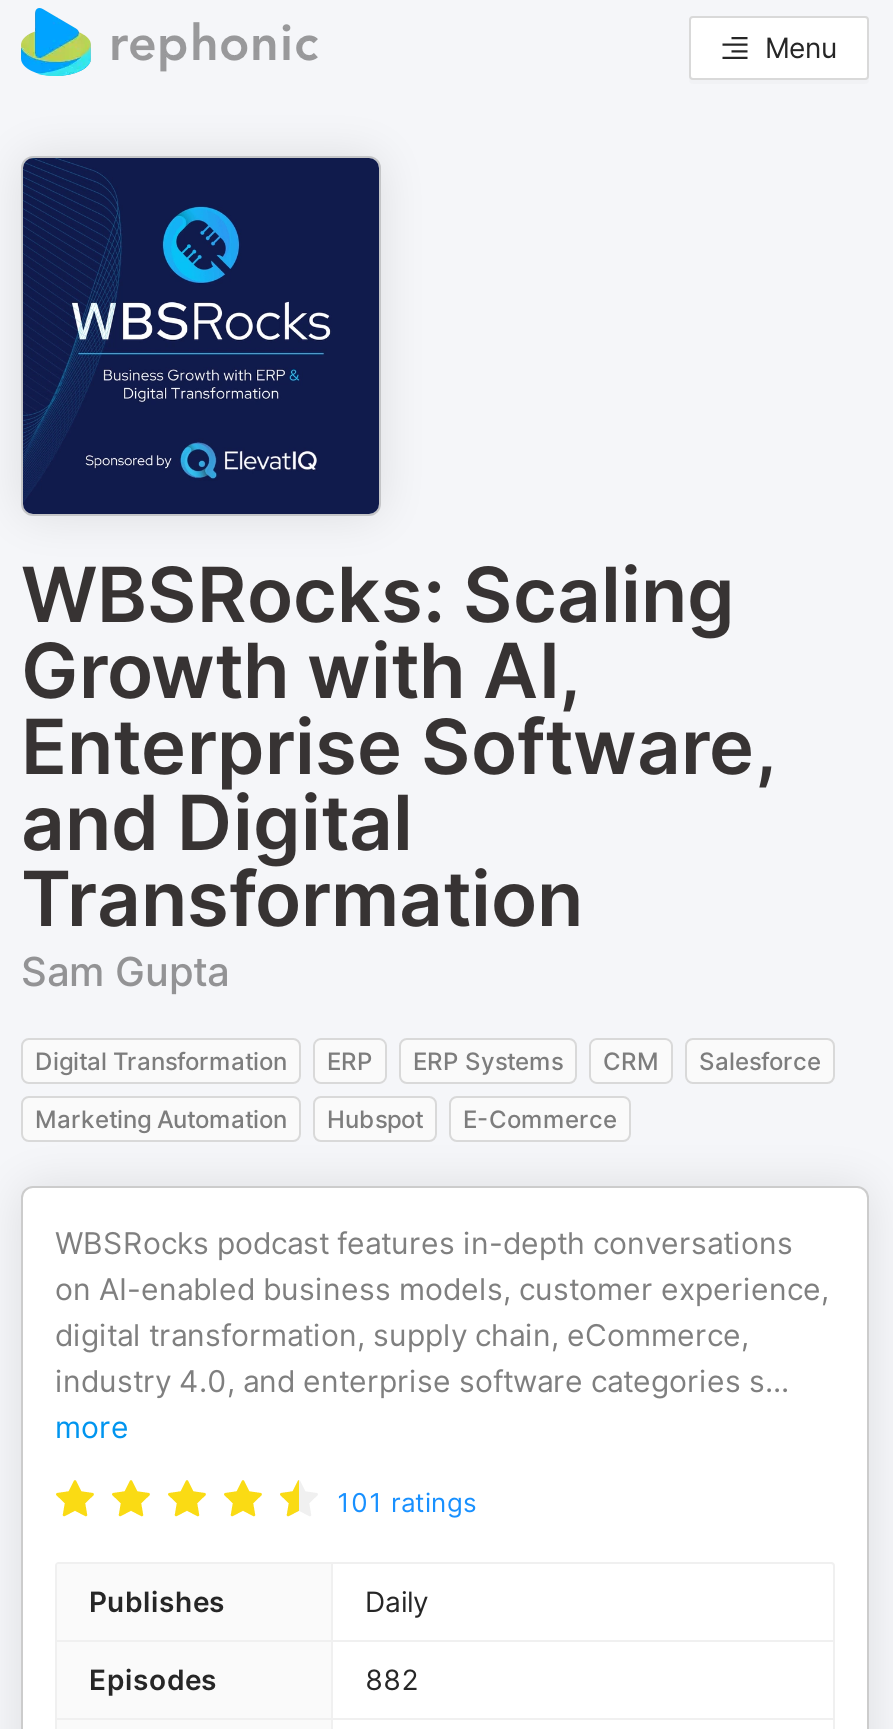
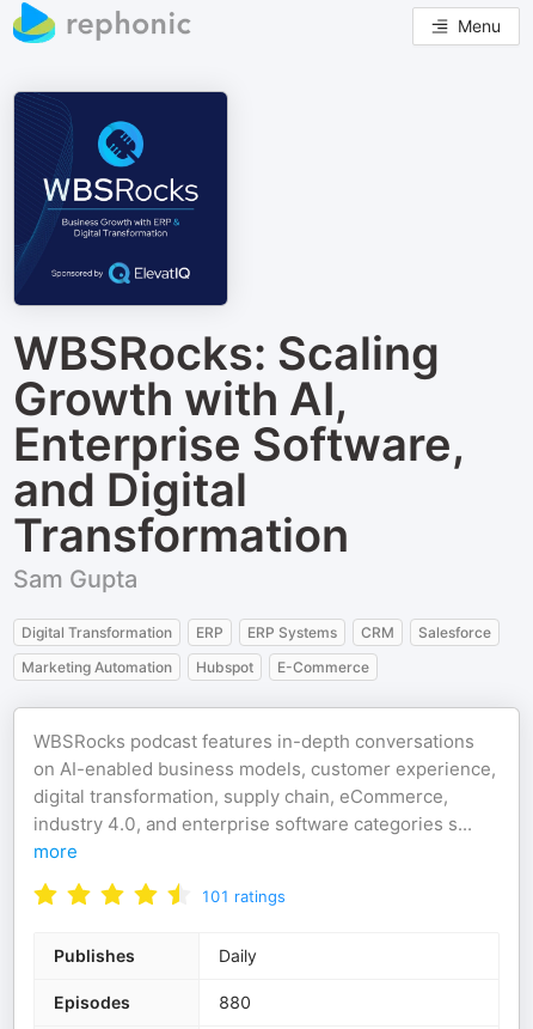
[365,1662,419,1696] 882 -> [219,992,251,1012] 880

